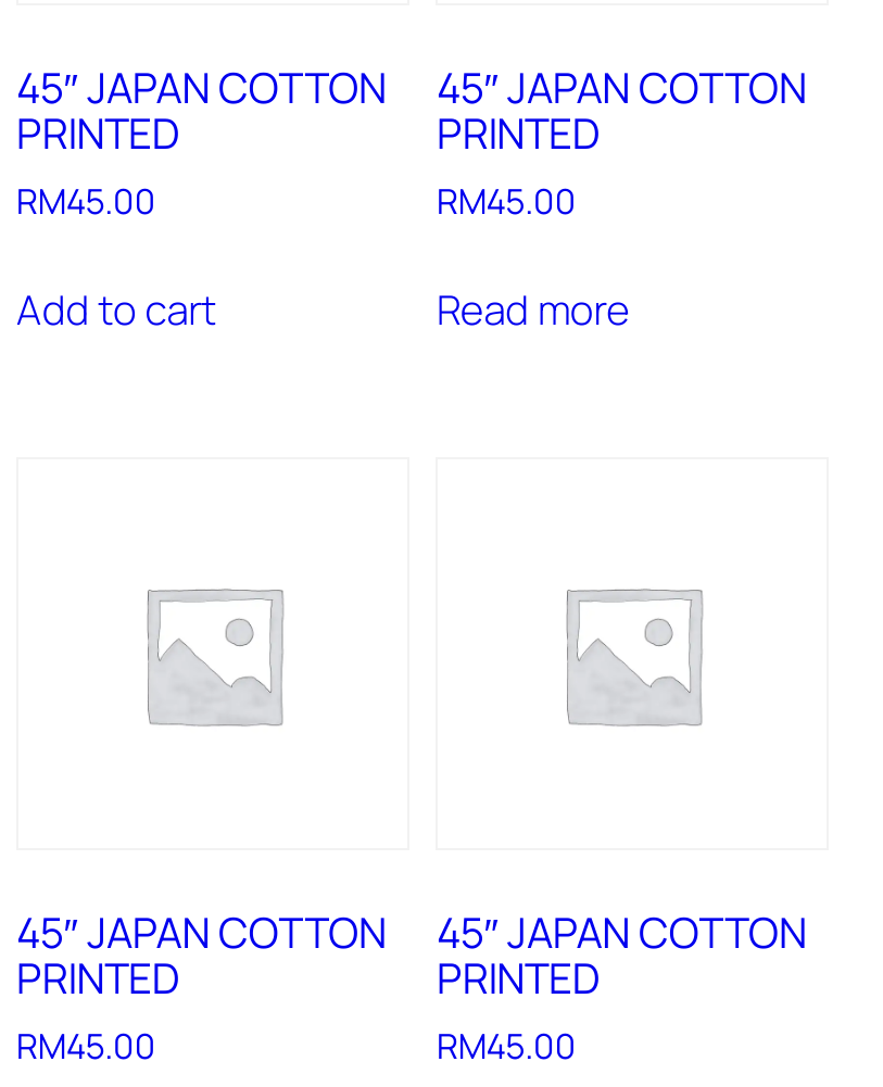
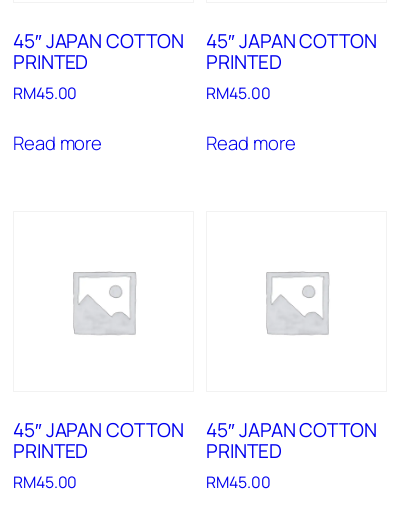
[16,280,216,337] Add to cart -> [13,130,102,156] Read more

